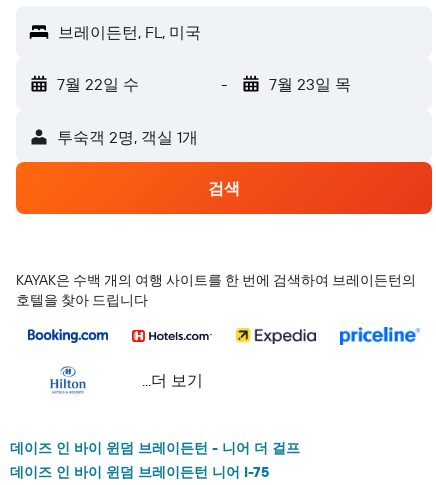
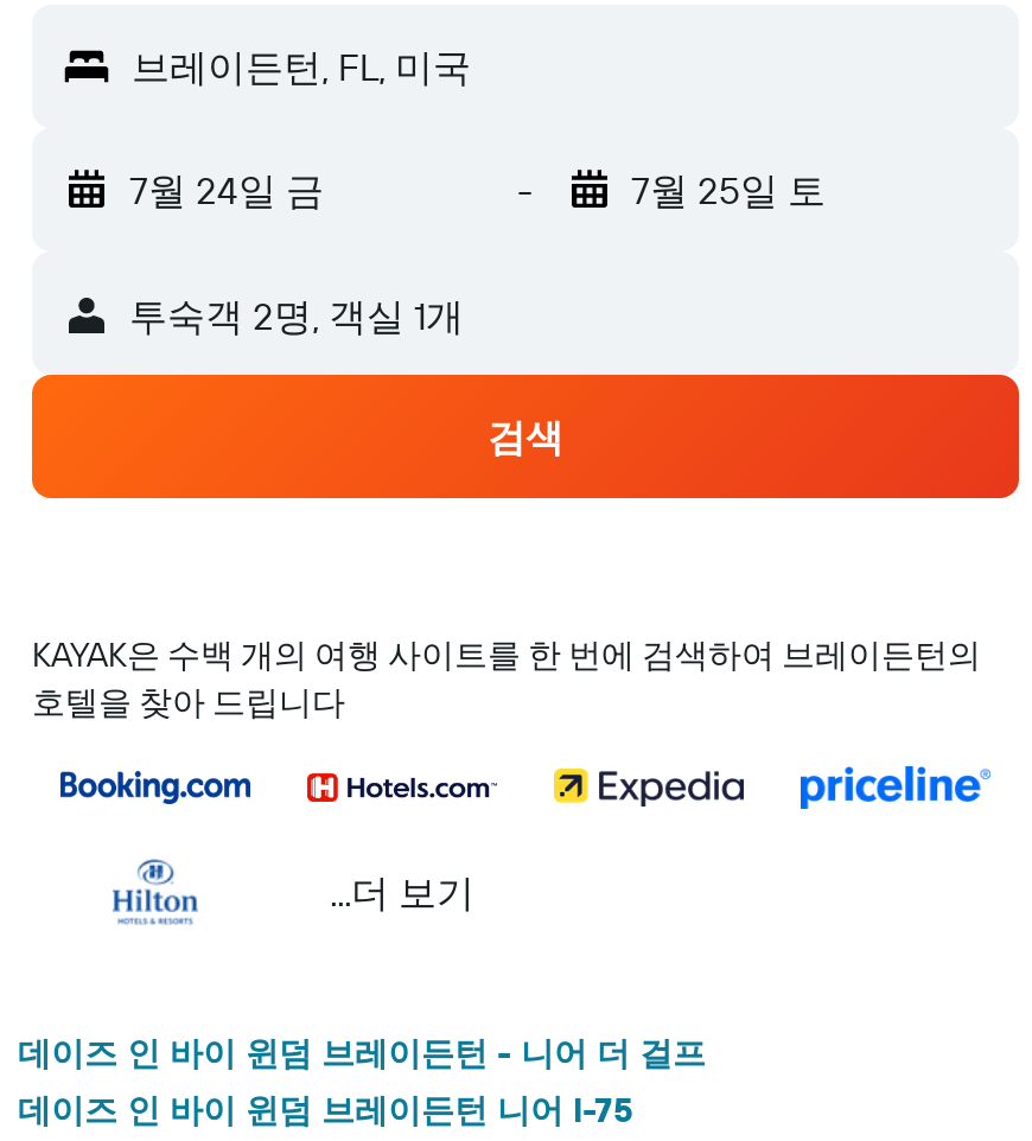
[57,74,139,94] 7월 22일 수 -> [129,166,324,213] 7월 24일 금
[268,74,350,94] 7월 23일 목 -> [631,166,826,213] 7월 25일 토

